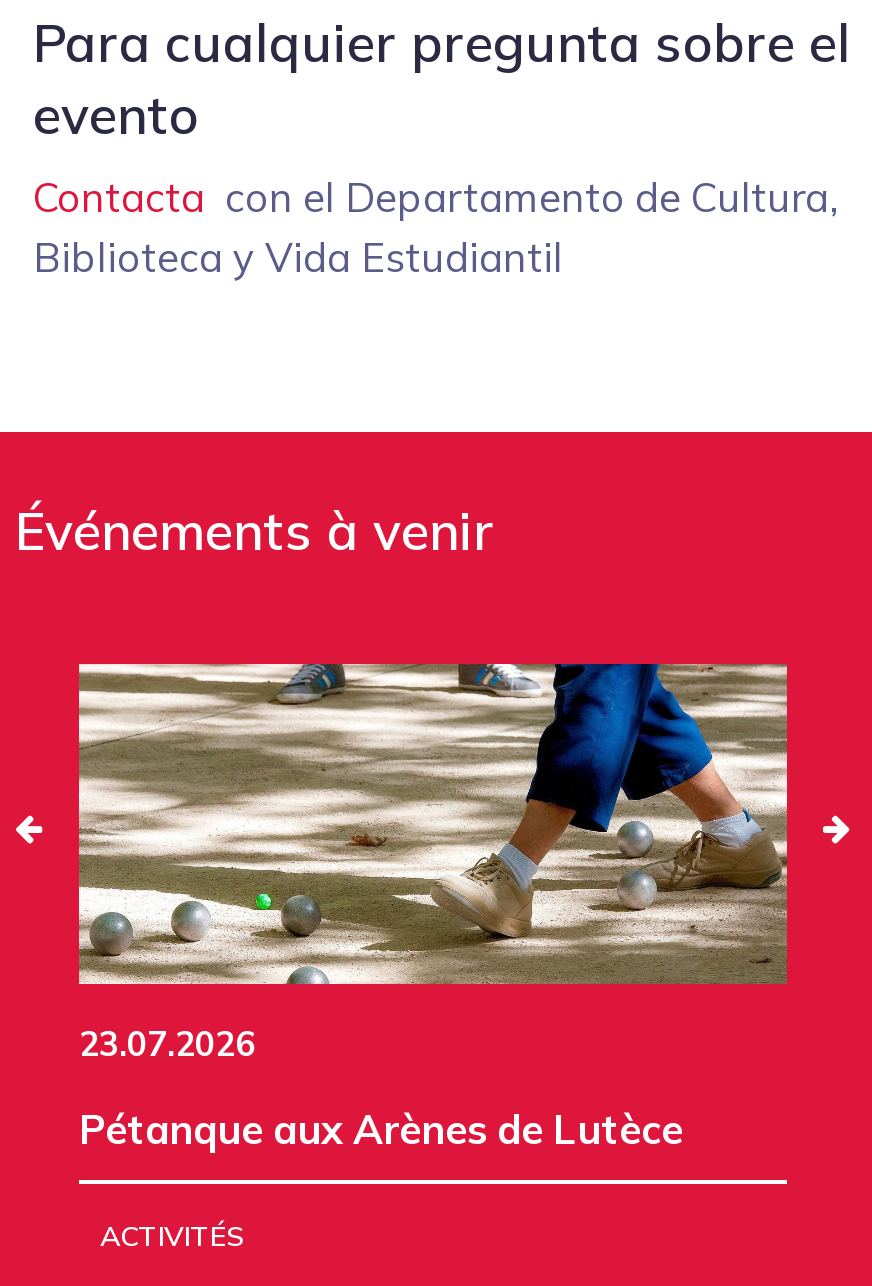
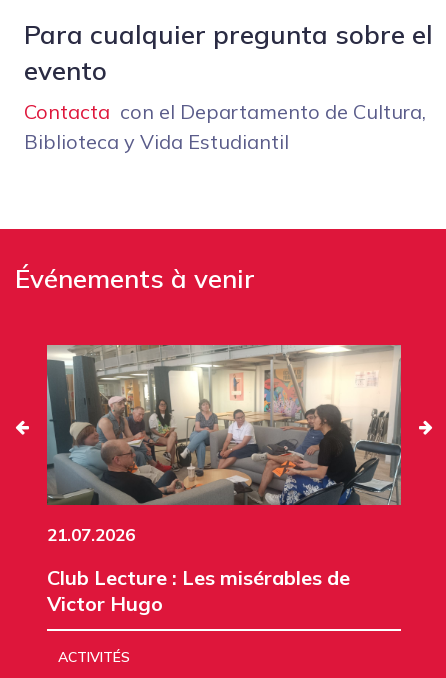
[77,662,789,1064] [image] | 23.07.2026 -> [46,344,402,545] [image] | 21.07.2026
[79,1104,683,1154] Pétanque aux Arènes de Lutèce -> [47,565,350,616] Club Lecture : Les misérables de | Victor Hugo

